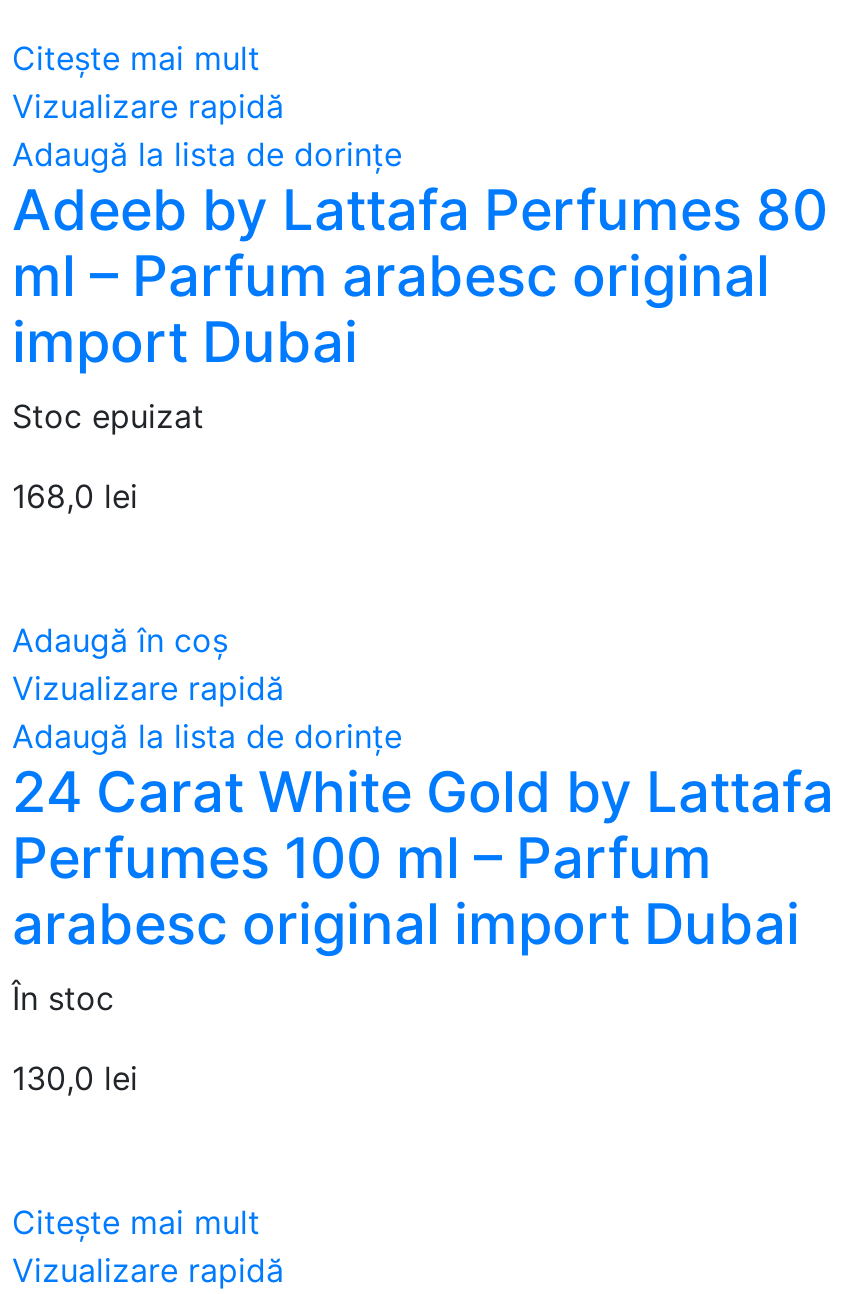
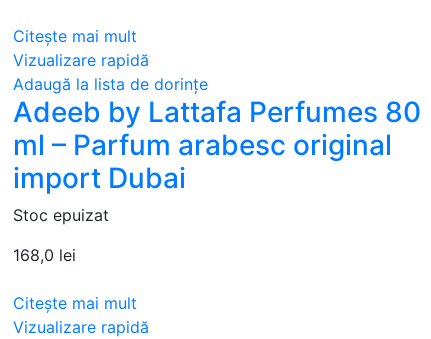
[12,621,834,1099] Adaugă în coș | Vizualizare rapidă | Adaugă la lista de dorințe | 24 Carat White Gold by Lattafa | Perfumes 100 ml – Parfum | arabesc original import Dubai | În stoc | 130,0 lei -> none

